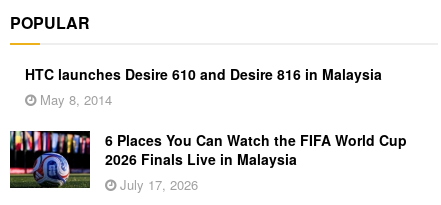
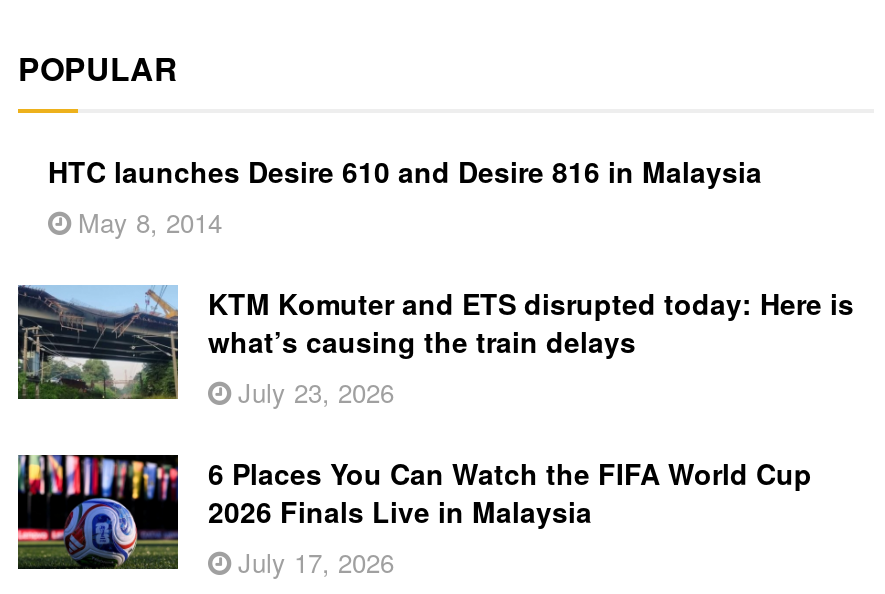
none -> [16,283,854,411] [image] | KTM Komuter and ETS disrupted today: Here is | what’s causing the train delays | July 23, 2026

